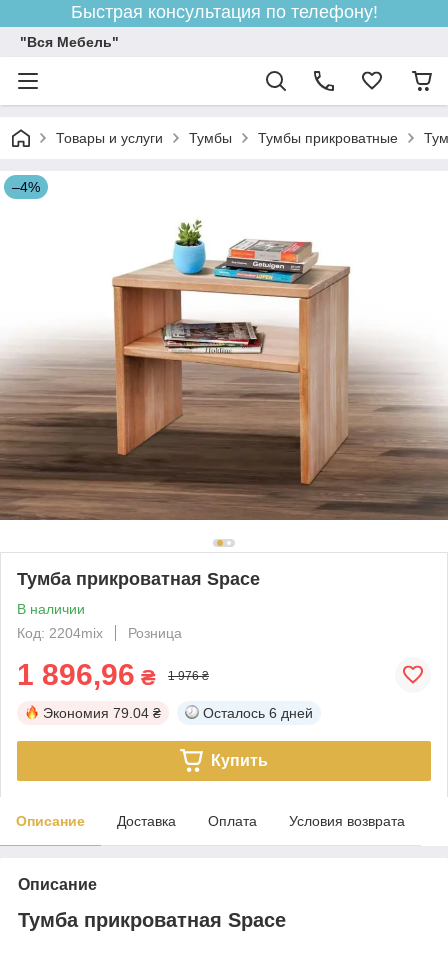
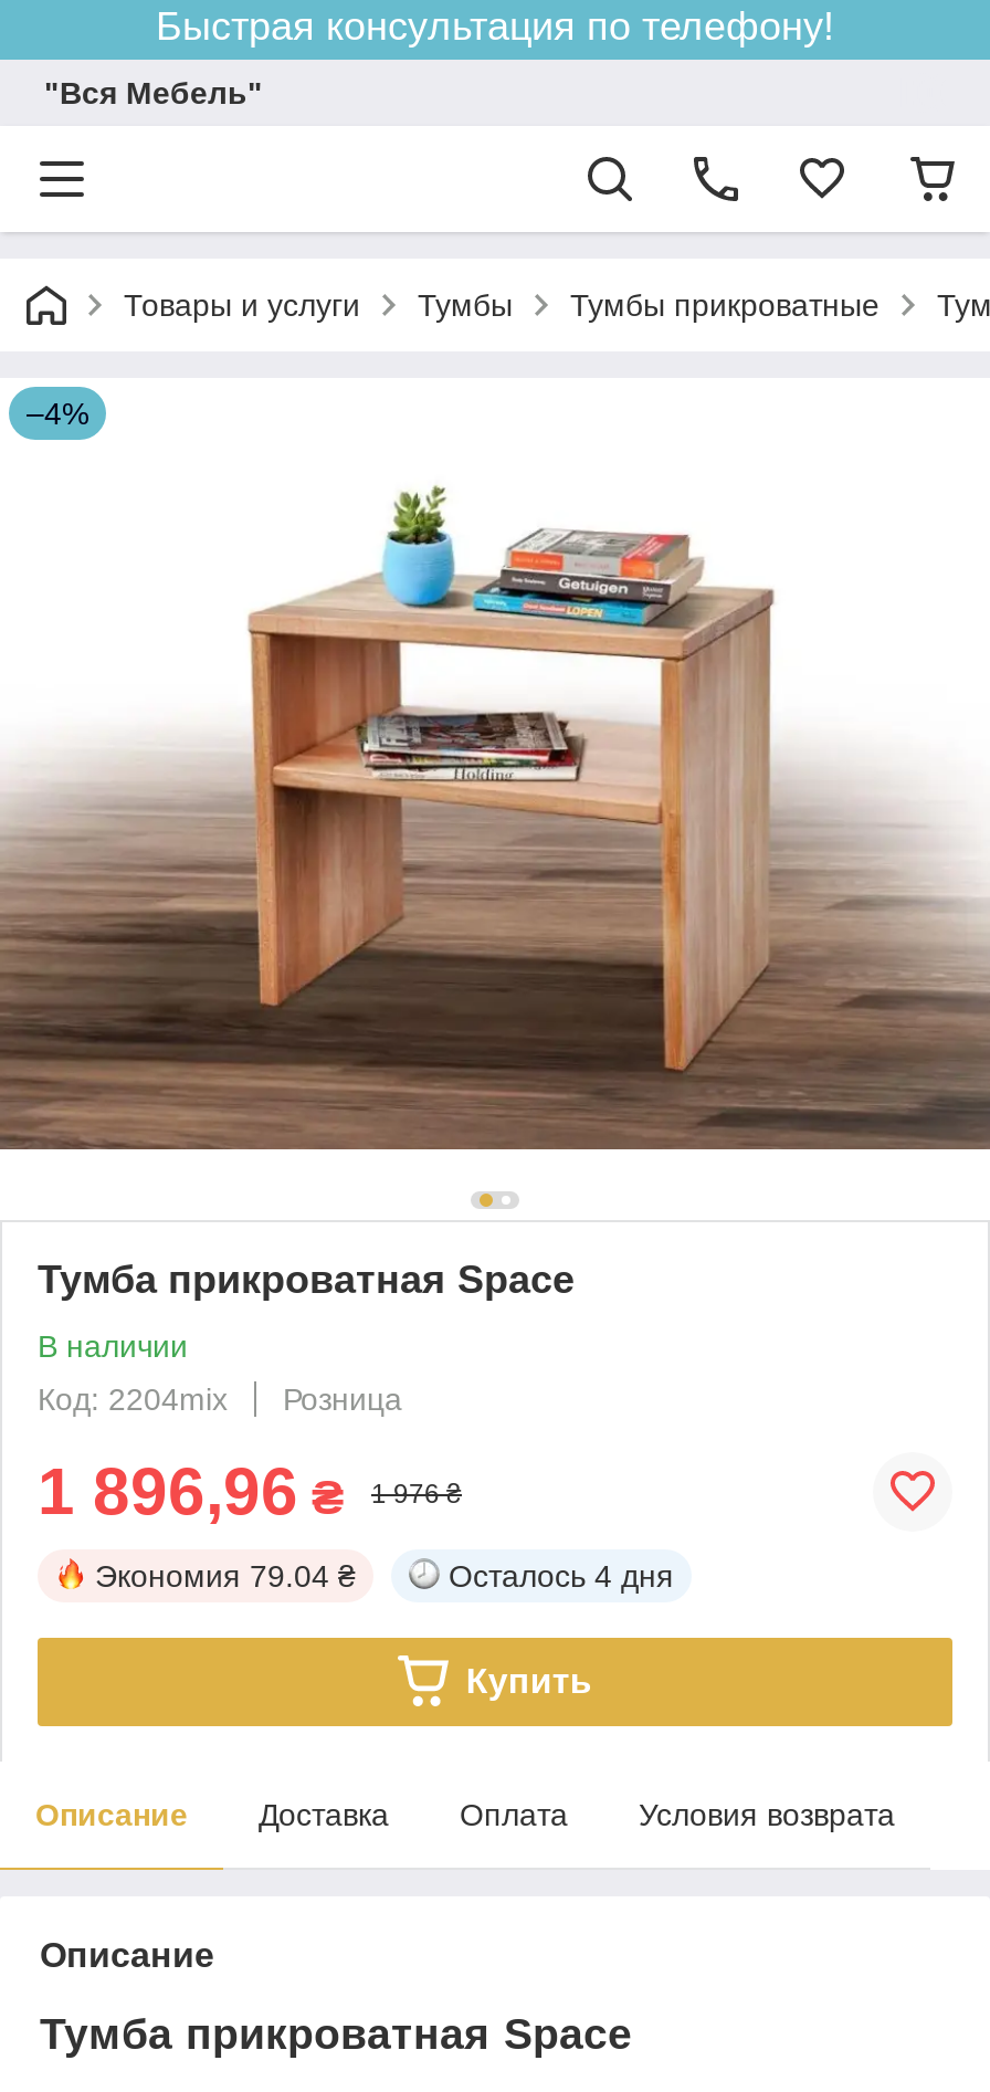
[203,705,313,721] Осталось 6 дней -> [449,1558,674,1593] Осталось 4 дня

